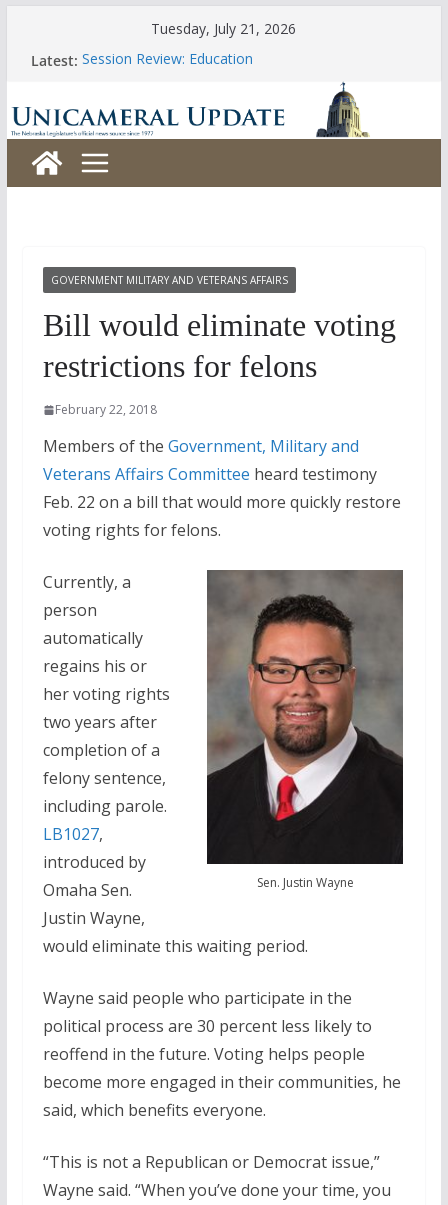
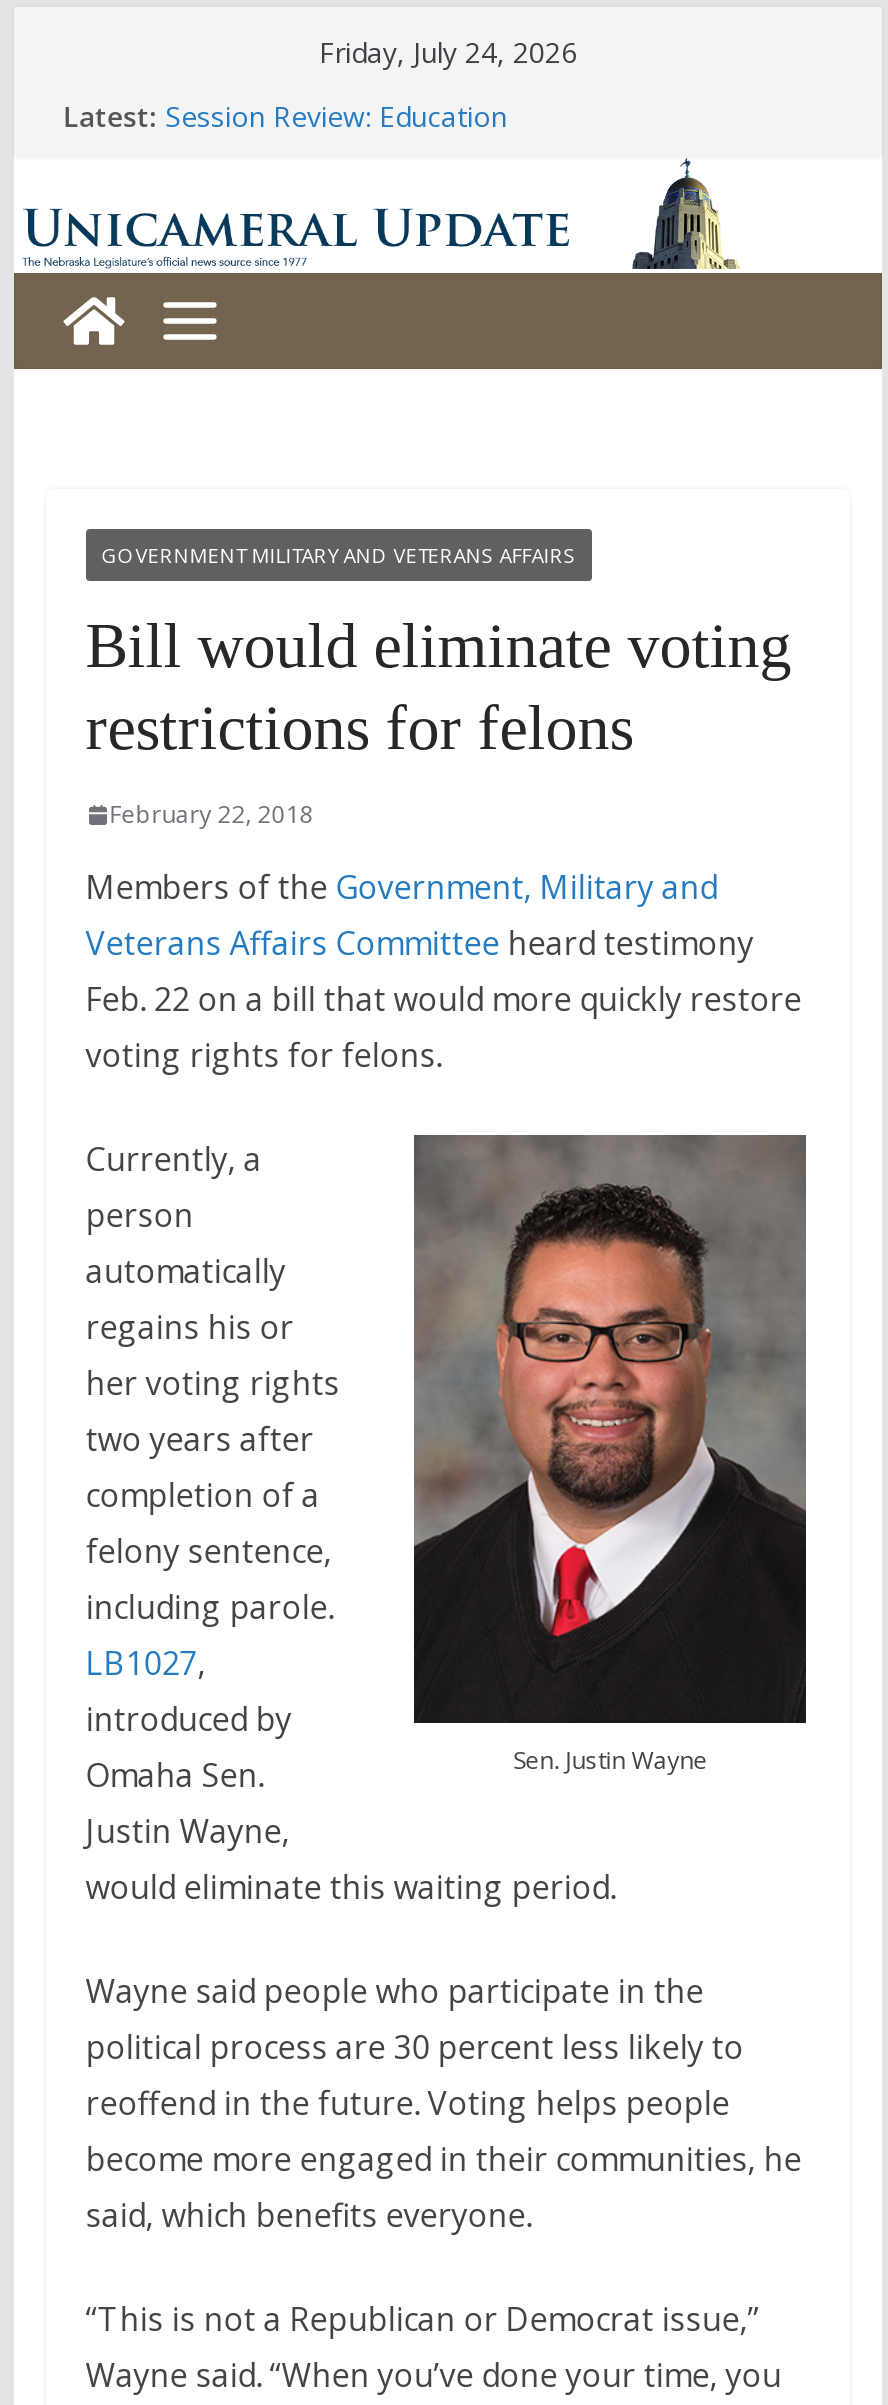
[151,19,296,38] Tuesday, July 21, 2026 -> [319,33,577,71] Friday, July 24, 2026

